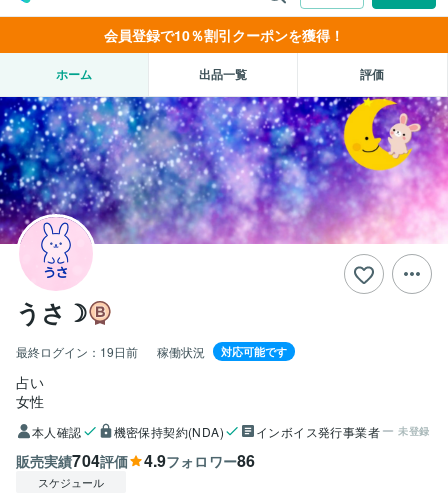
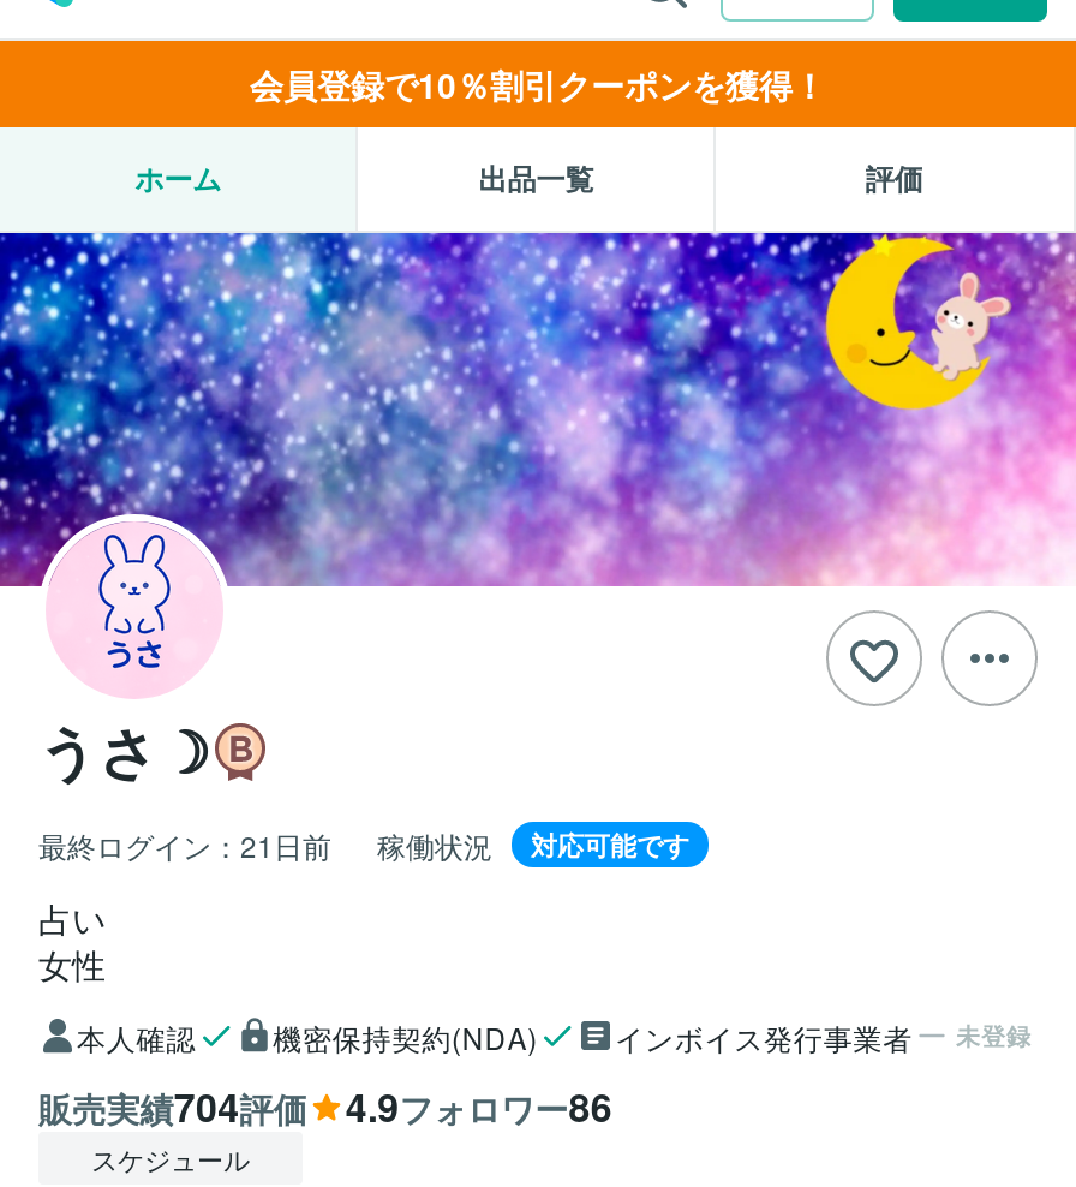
[16,342,138,359] 最終ログイン：19日前 -> [38,823,331,864] 最終ログイン：21日前

